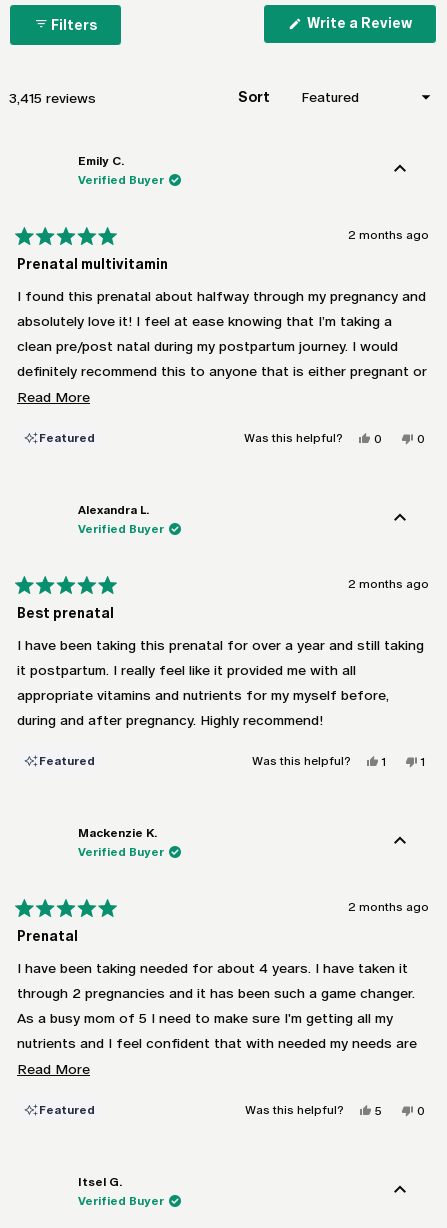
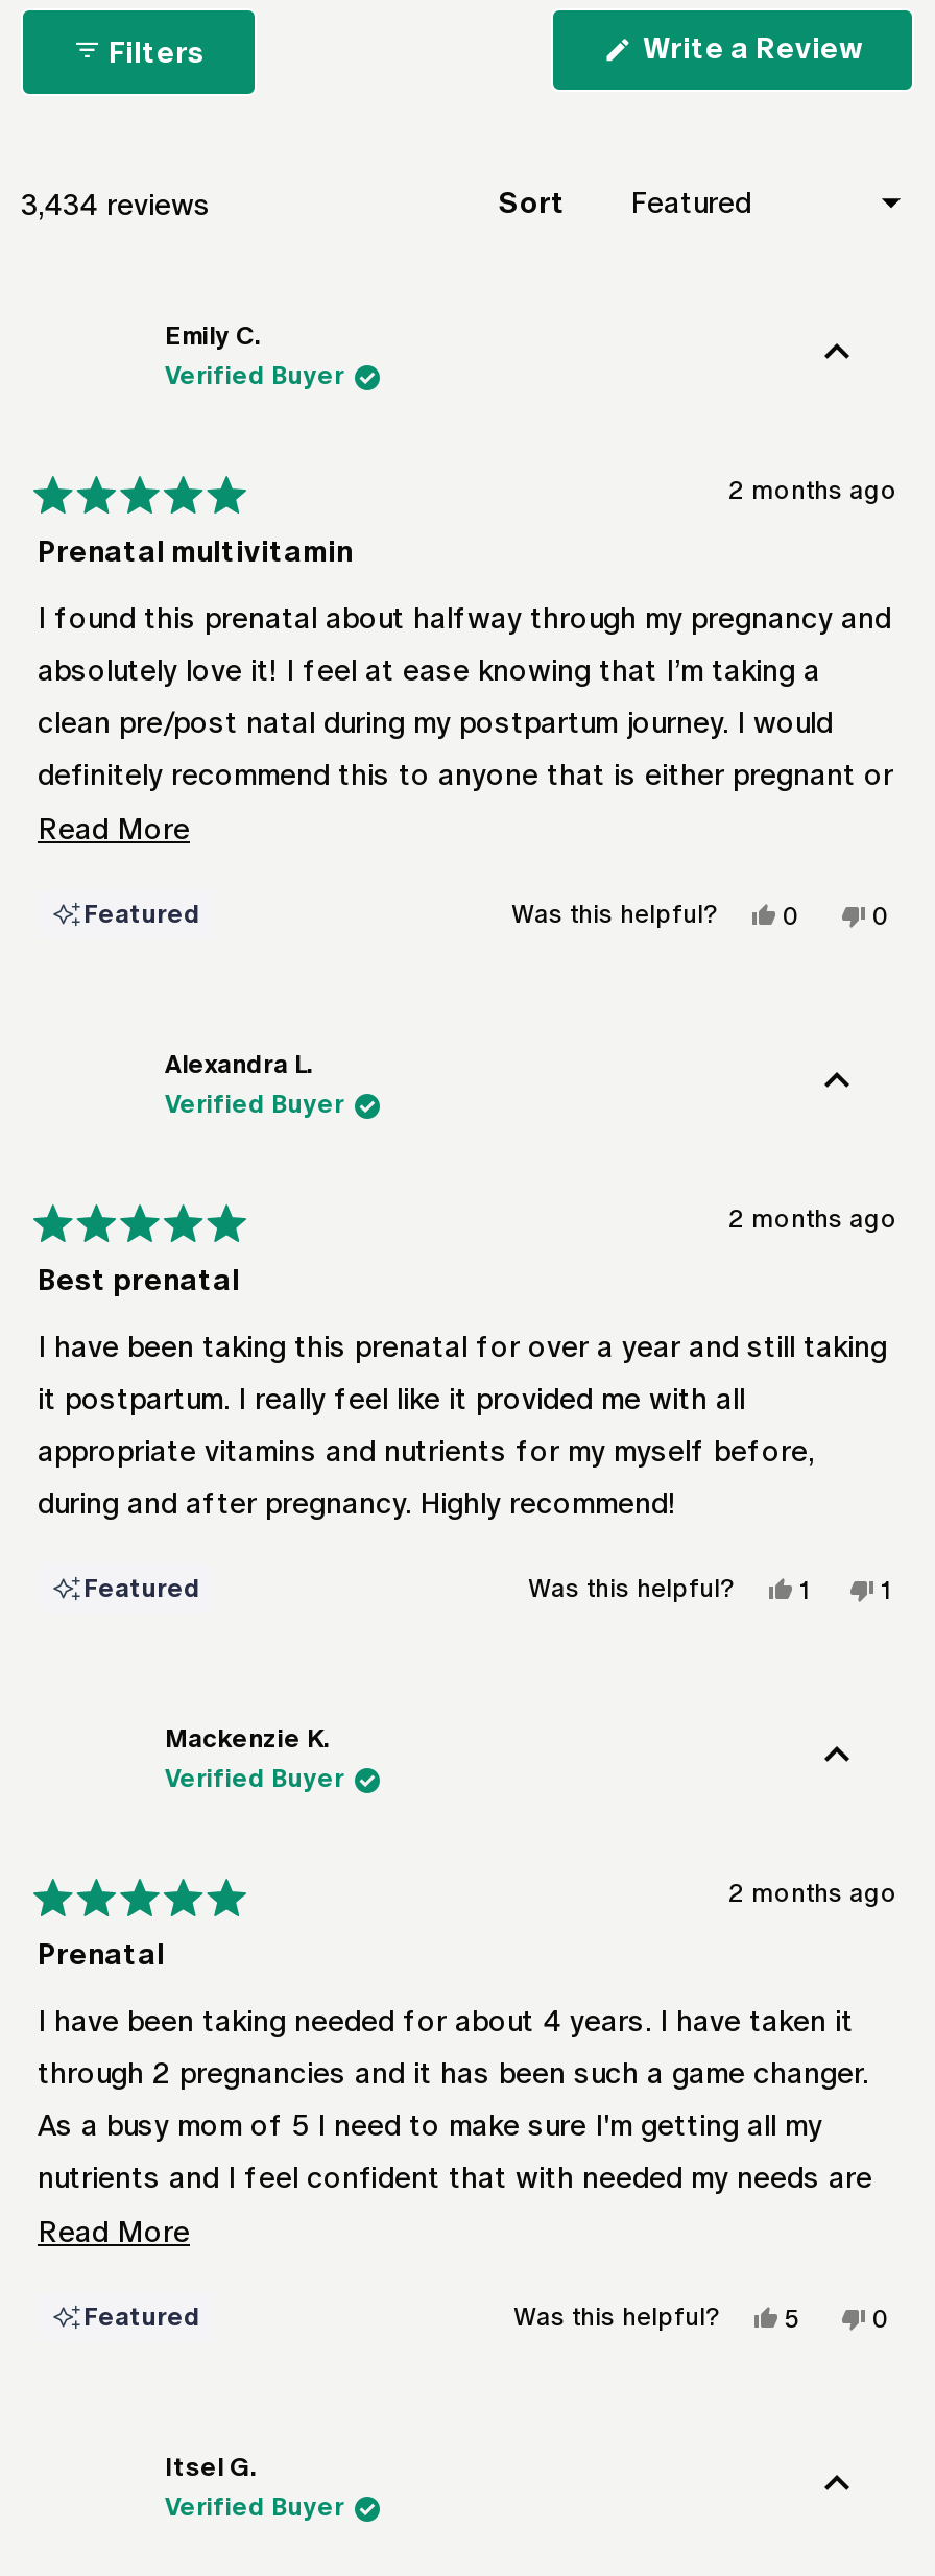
[9,90,96,106] 3,415 reviews -> [21,189,211,222] 3,434 reviews

